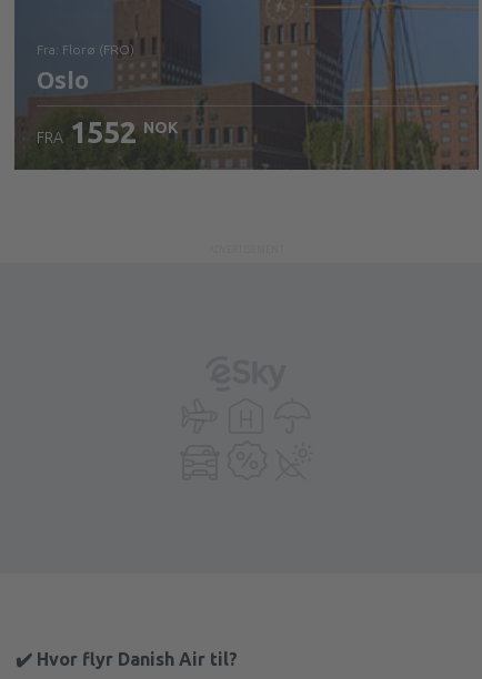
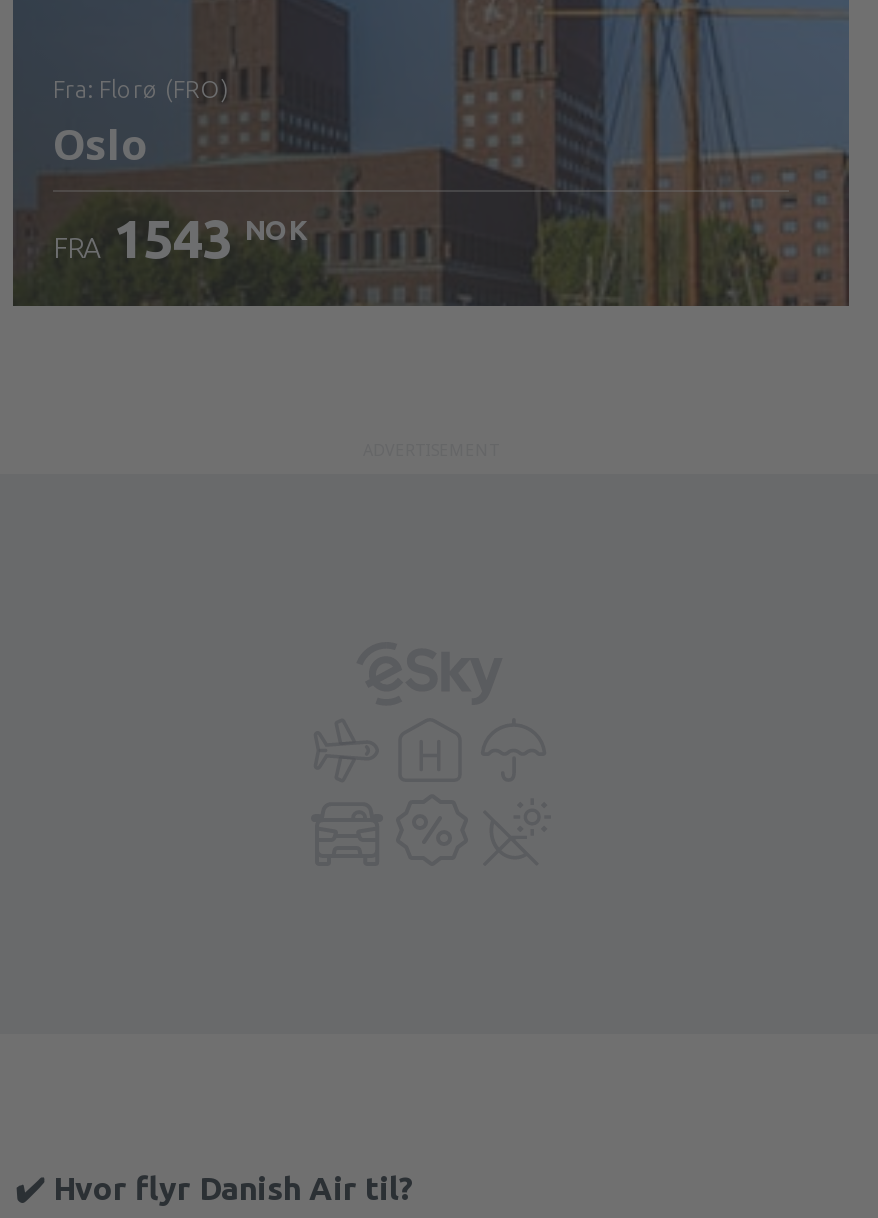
[37,115,178,149] FRA 1552 NOK -> [53,208,307,268] FRA 1543 NOK

